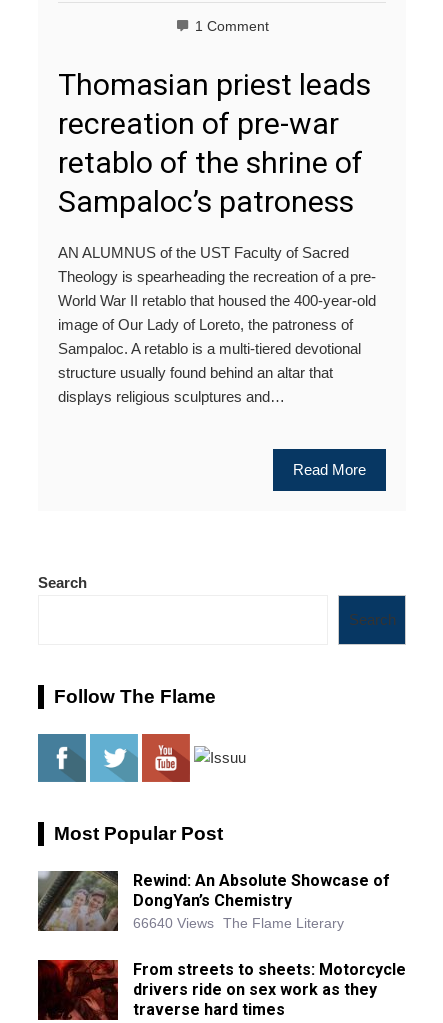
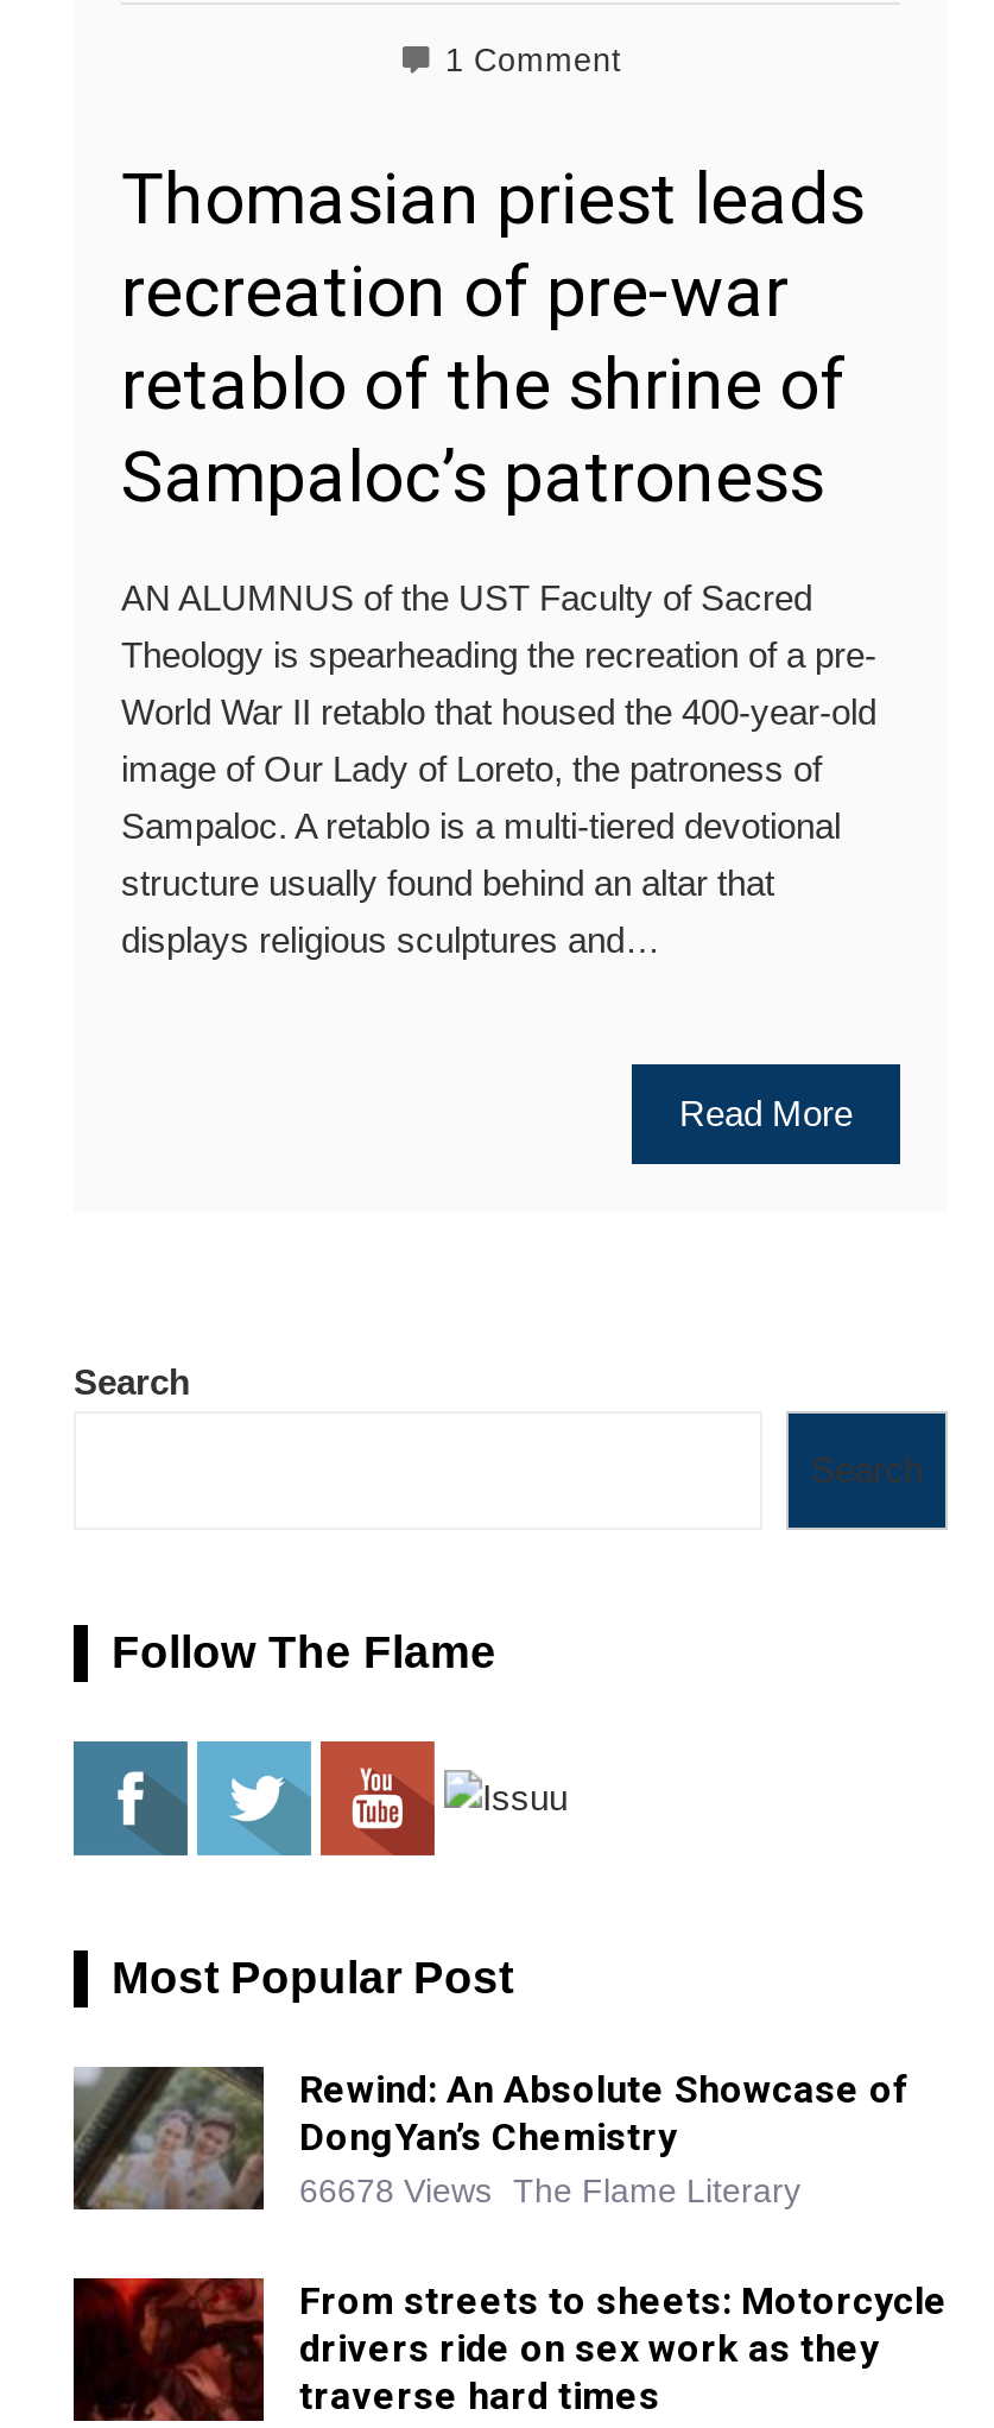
[133,915,344,931] 66640 Views The Flame Literary -> [299,2171,800,2209] 66678 Views The Flame Literary

